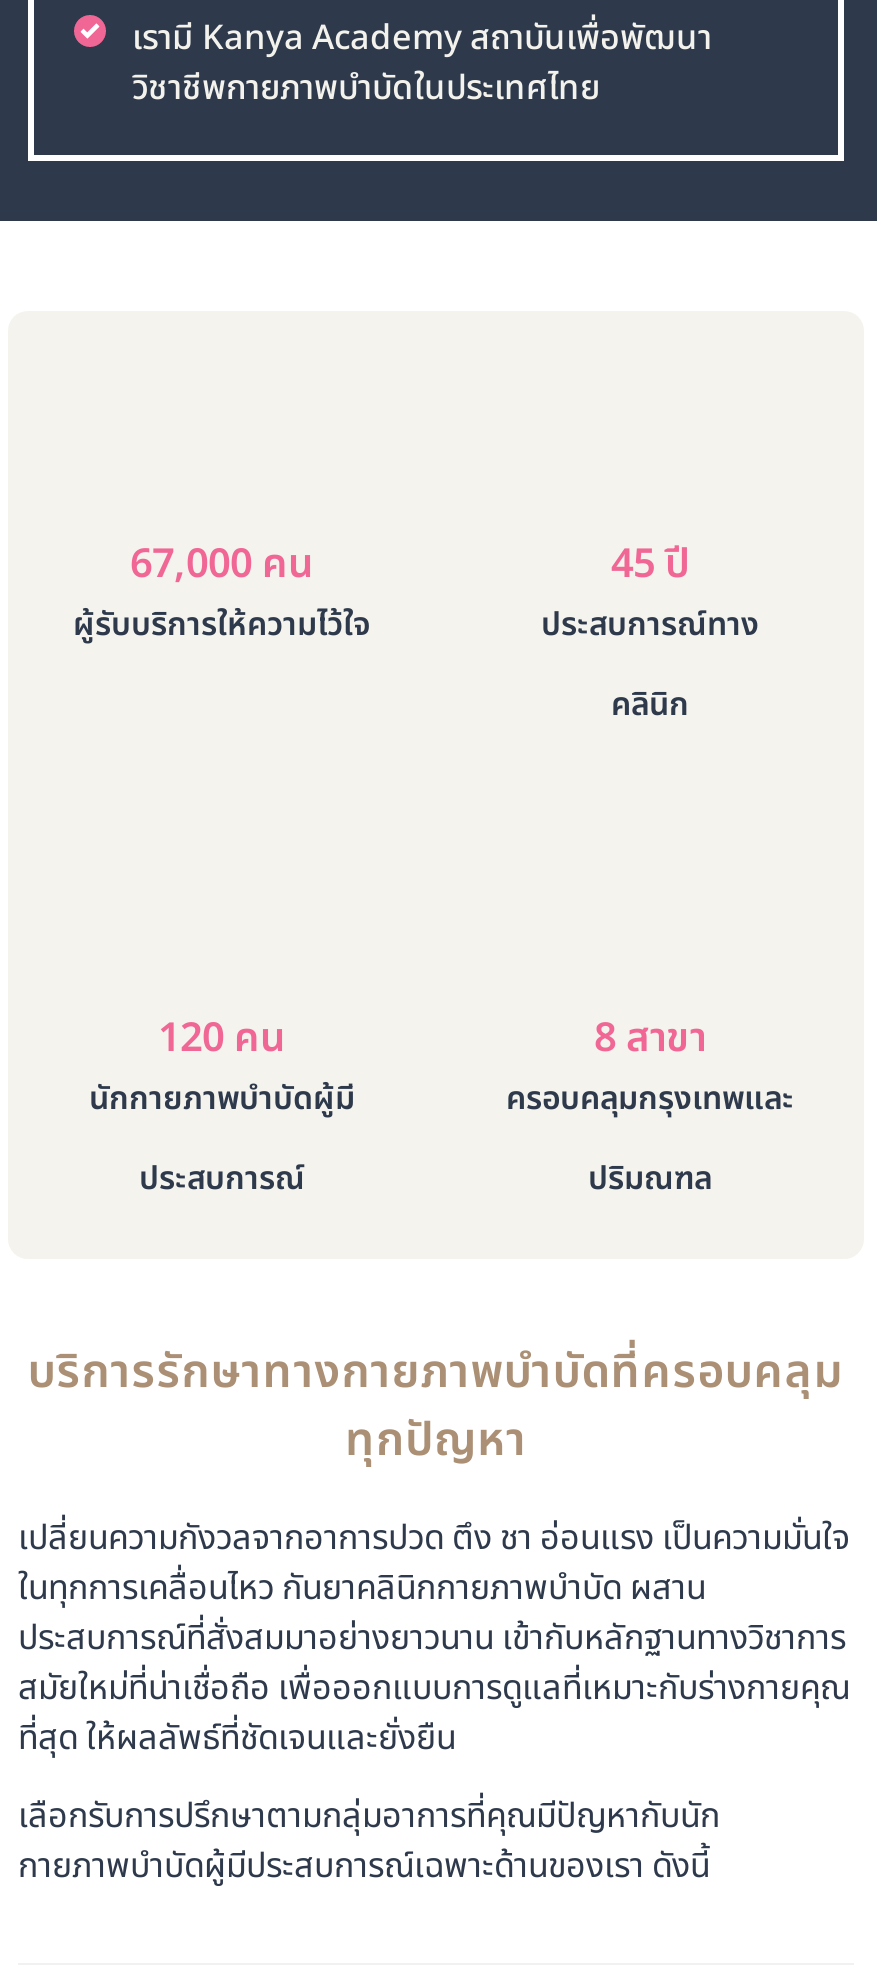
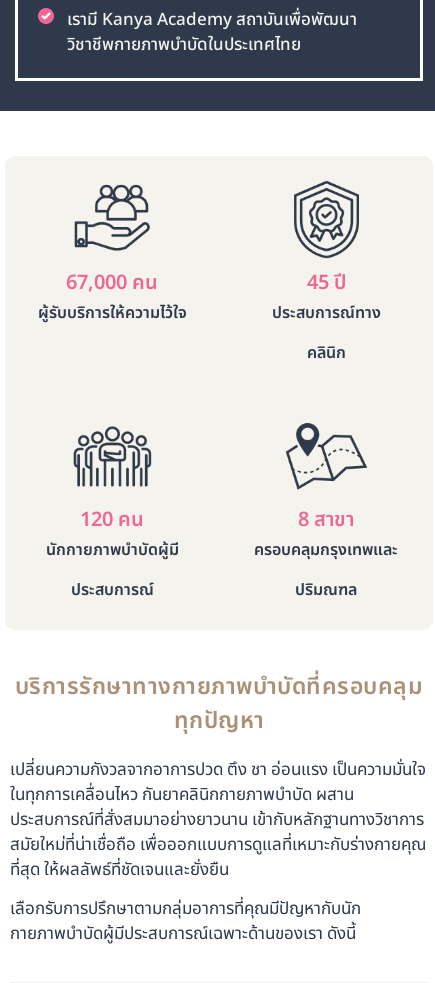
none -> [73,184,151,252] [image]
none -> [293,180,360,259] [image]
none -> [72,425,152,487] [image]
none -> [285,422,368,490] [image]

